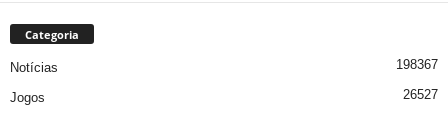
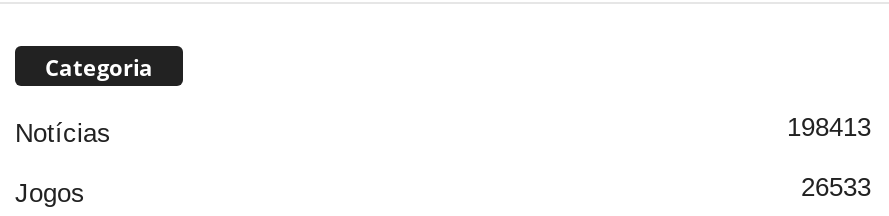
[396,56,438,71] 198367 -> [787,111,871,141] 198413
[403,86,438,101] 26527 -> [801,171,871,201] 26533

